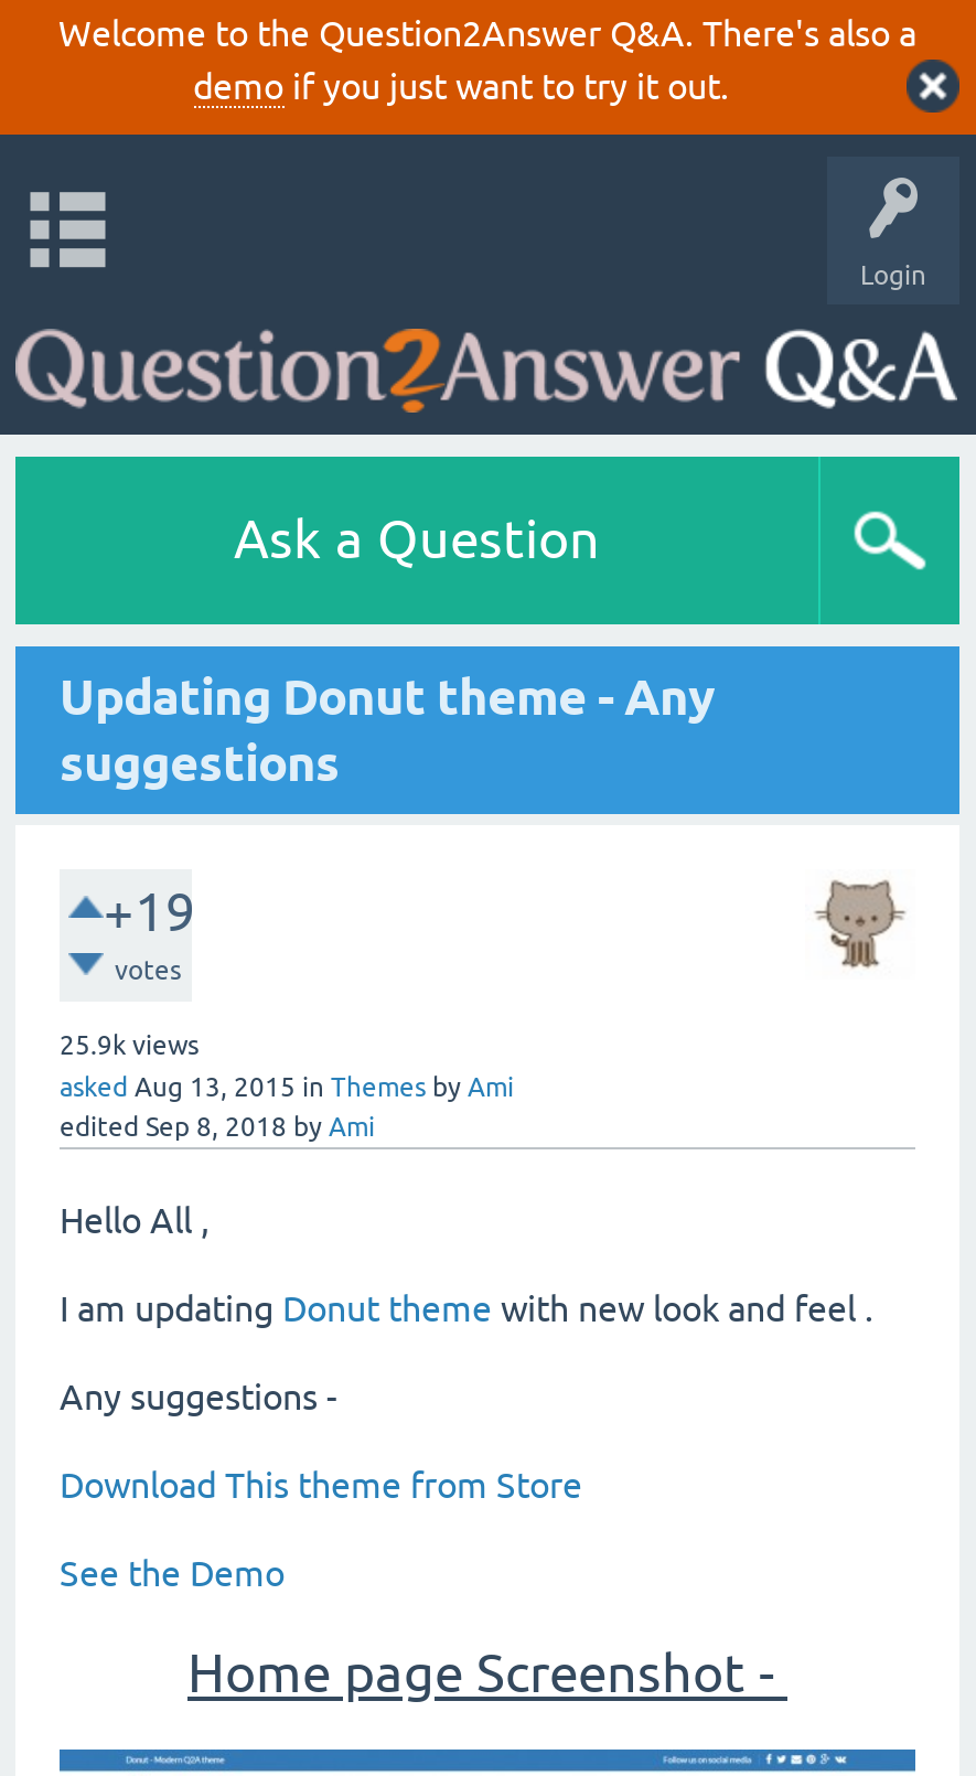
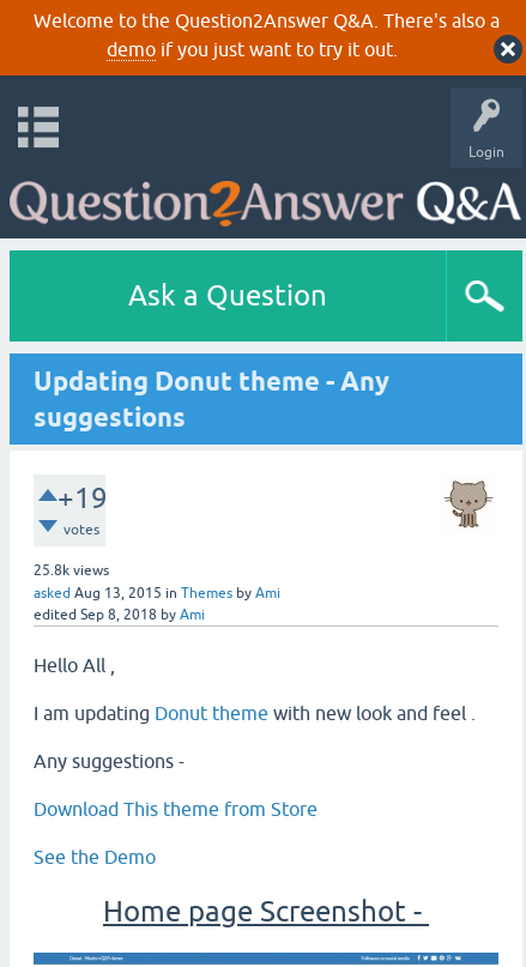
[60,1030,199,1061] 25.9k views -> [34,562,109,579] 25.8k views

